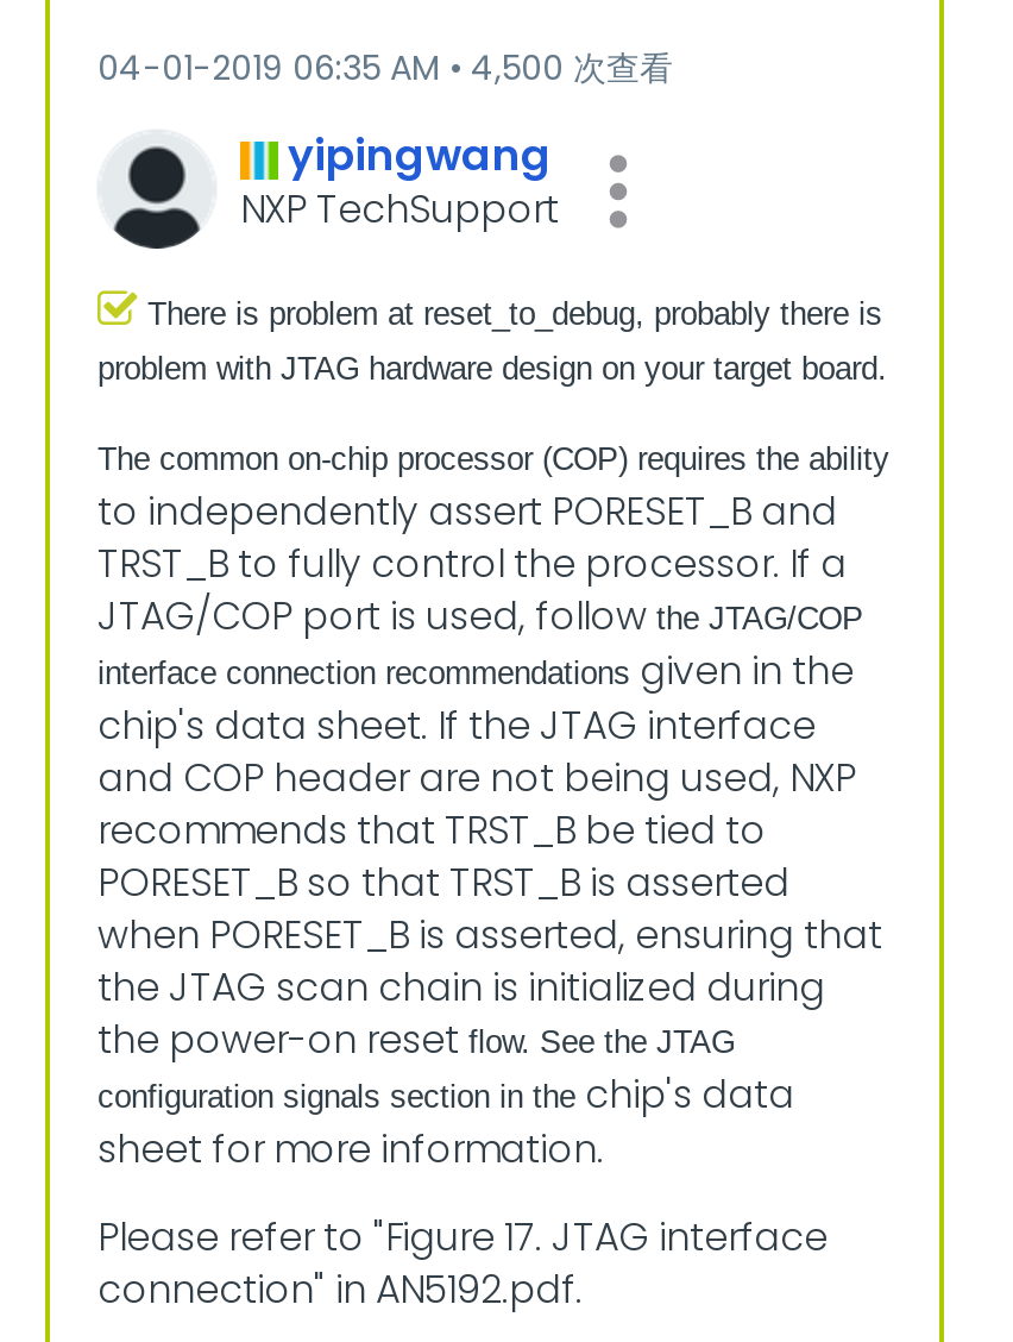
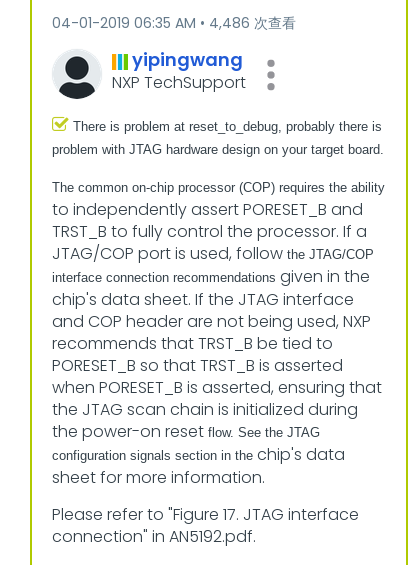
[97,44,673,92] 04-01-2019 06:35 AM 4,500 次查看 -> [52,13,296,33] 04-01-2019 06:35 AM 4,486 次查看

